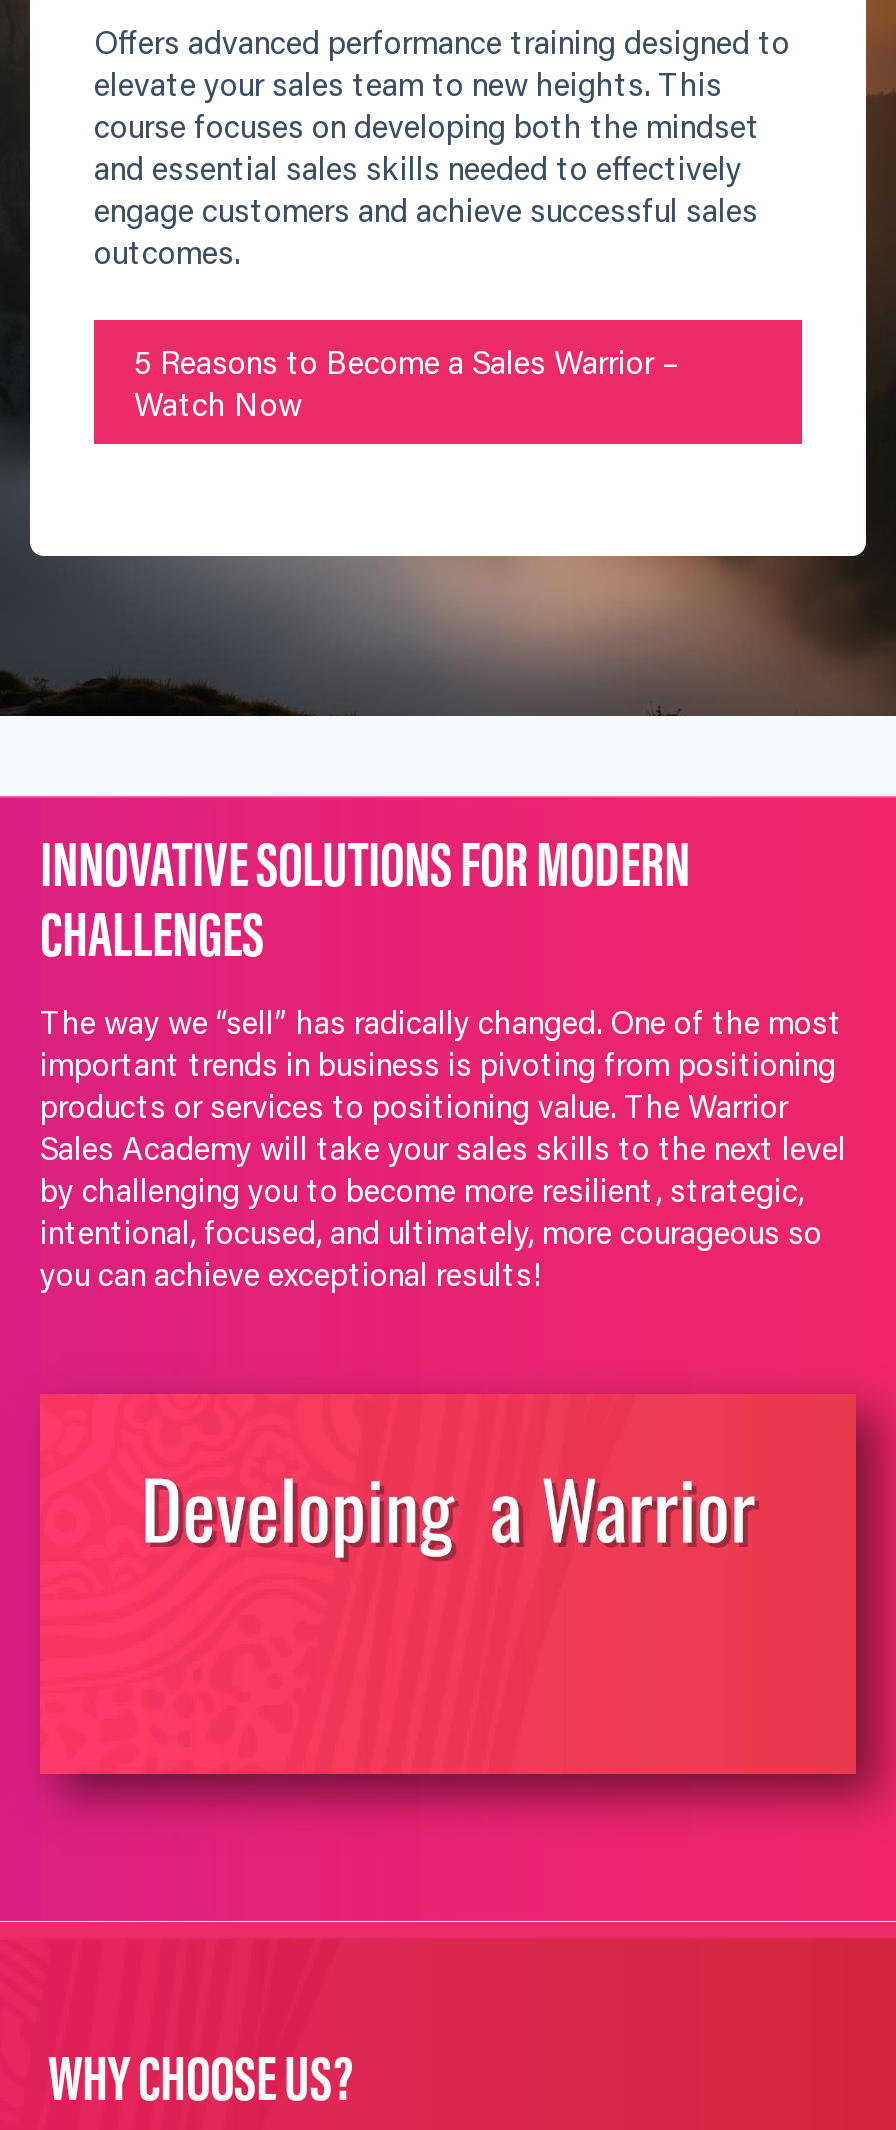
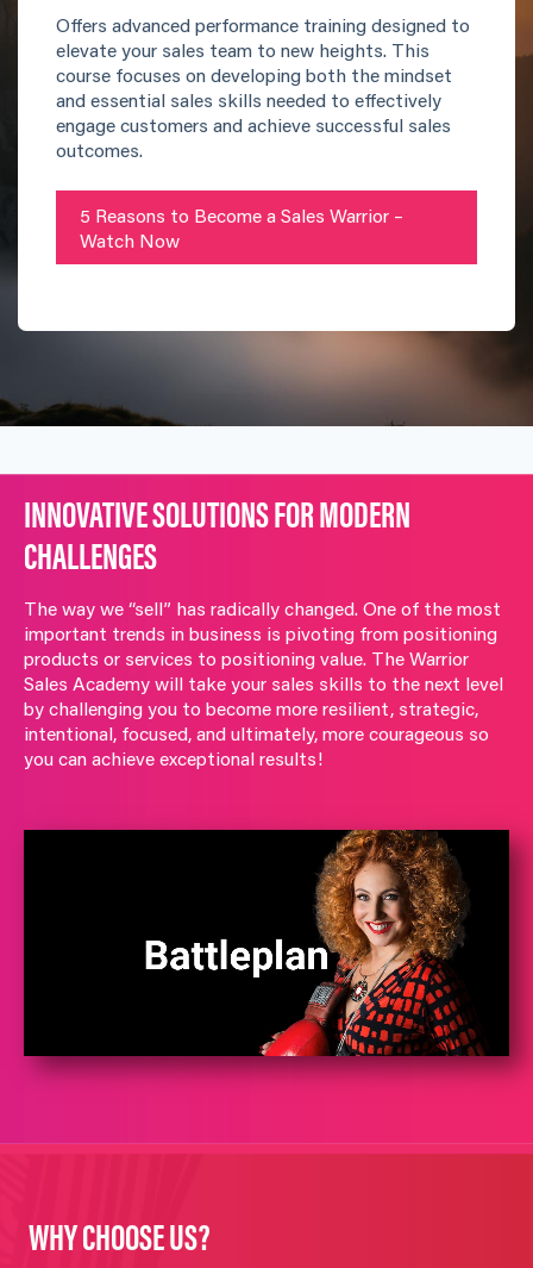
[40,1394,858,1776] [image] -> [23,829,510,1057] [image]

